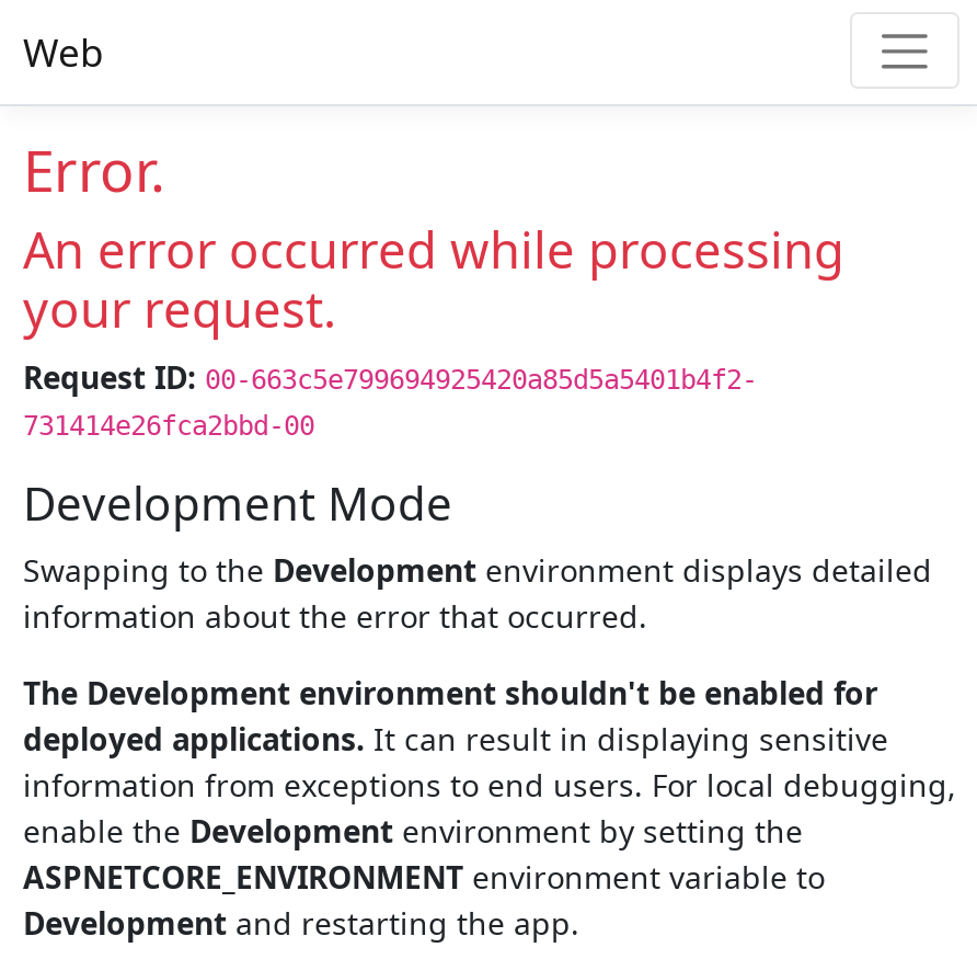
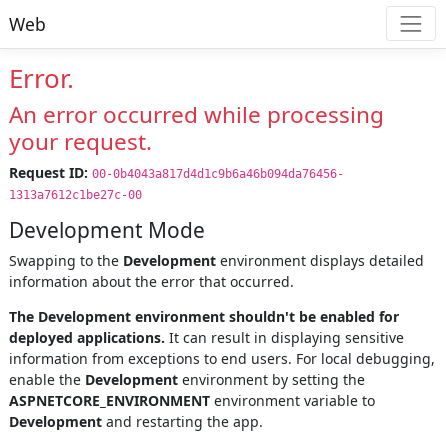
[23,357,757,442] Request ID: 00-663c5e799694925420a85d5a5401b4f2- | 731414e26fca2bbd-00 -> [8,163,343,202] Request ID: 00-0b4043a817d4d1c9b6a46b094da76456- | 1313a7612c1be27c-00

